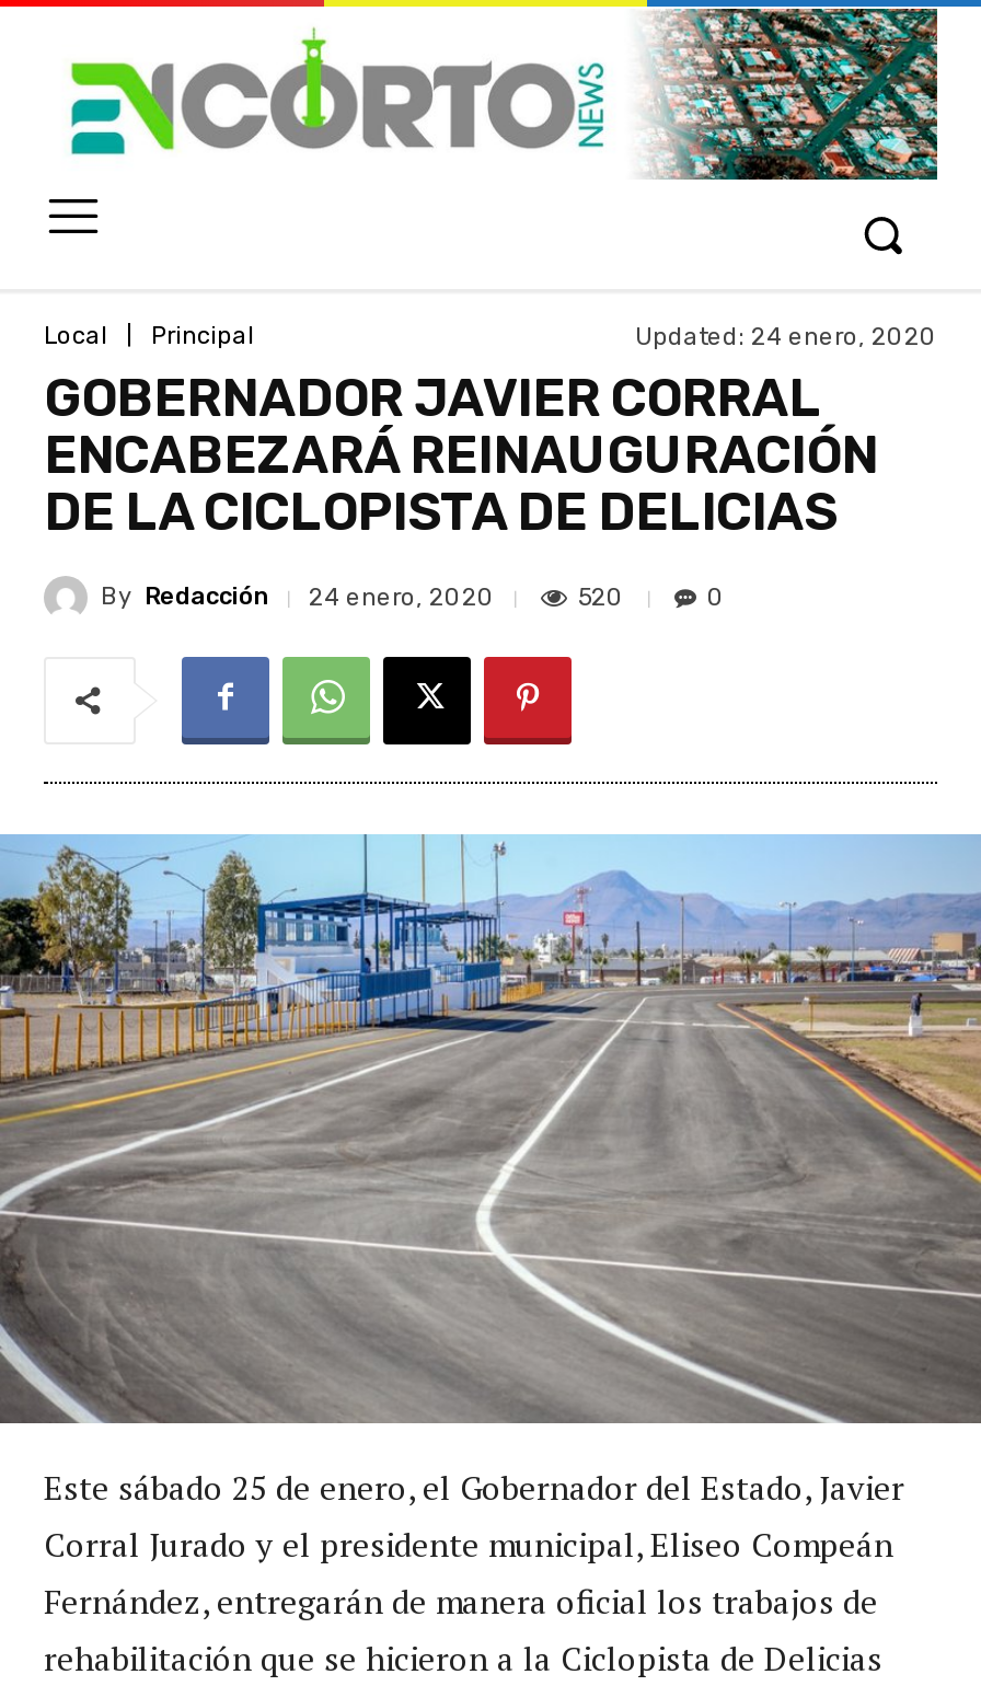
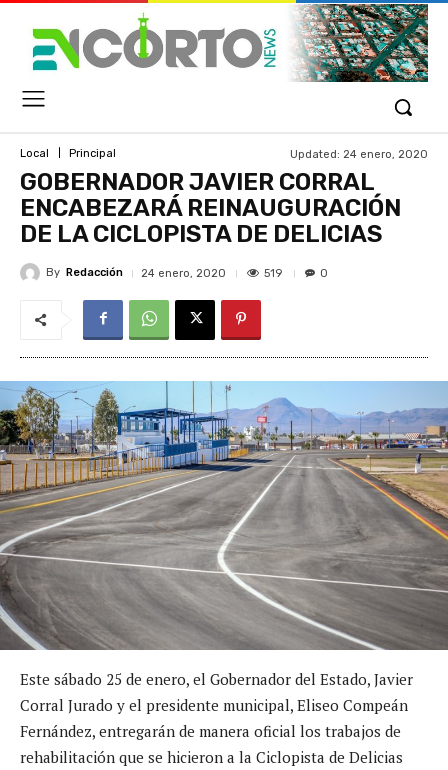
[578,583,624,612] 520 -> [264,266,282,279] 519

